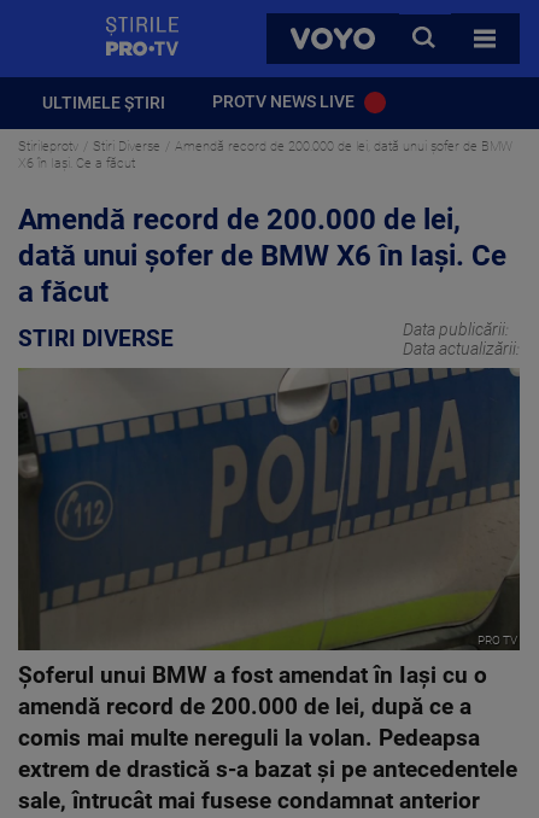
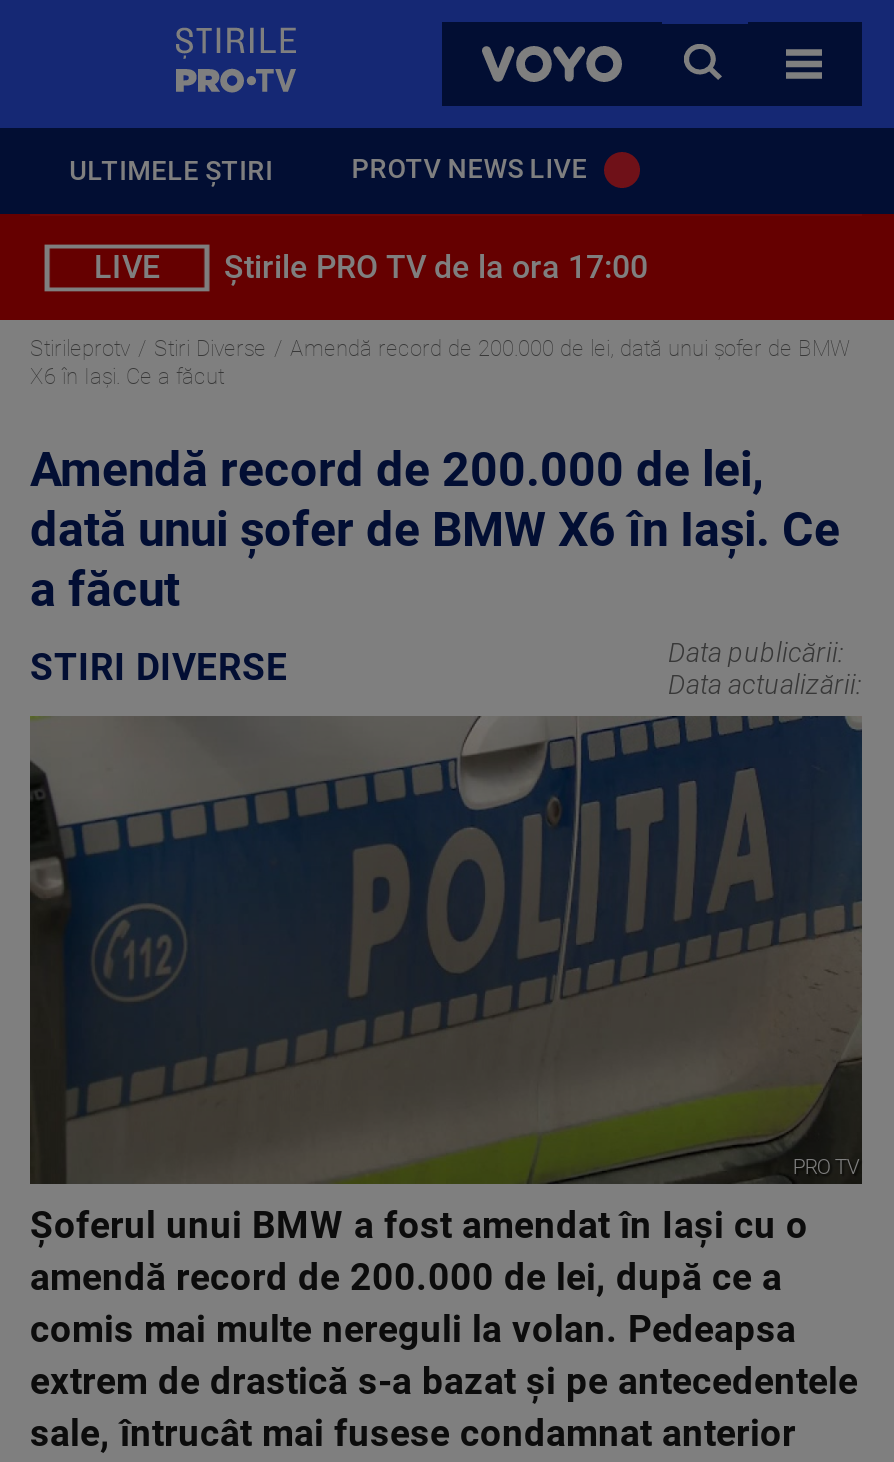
none -> [94,248,648,286] LIVE | Știrile PRO TV de la ora 17:00

